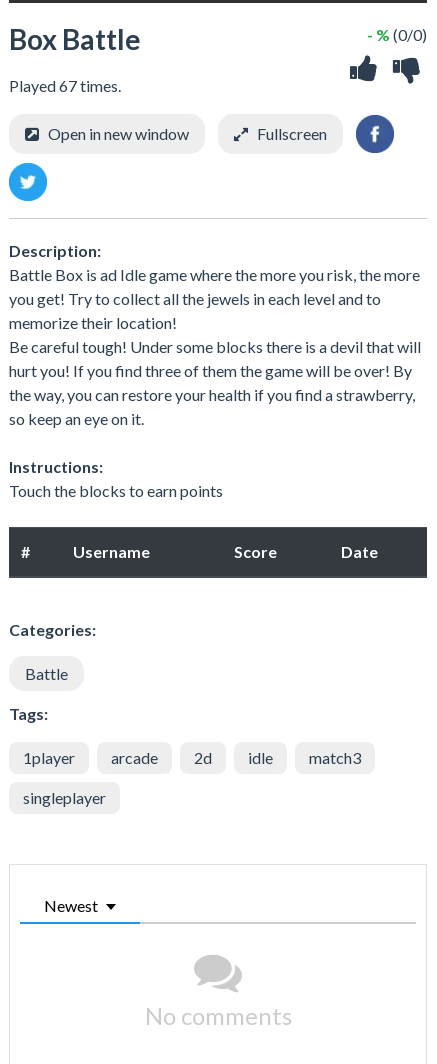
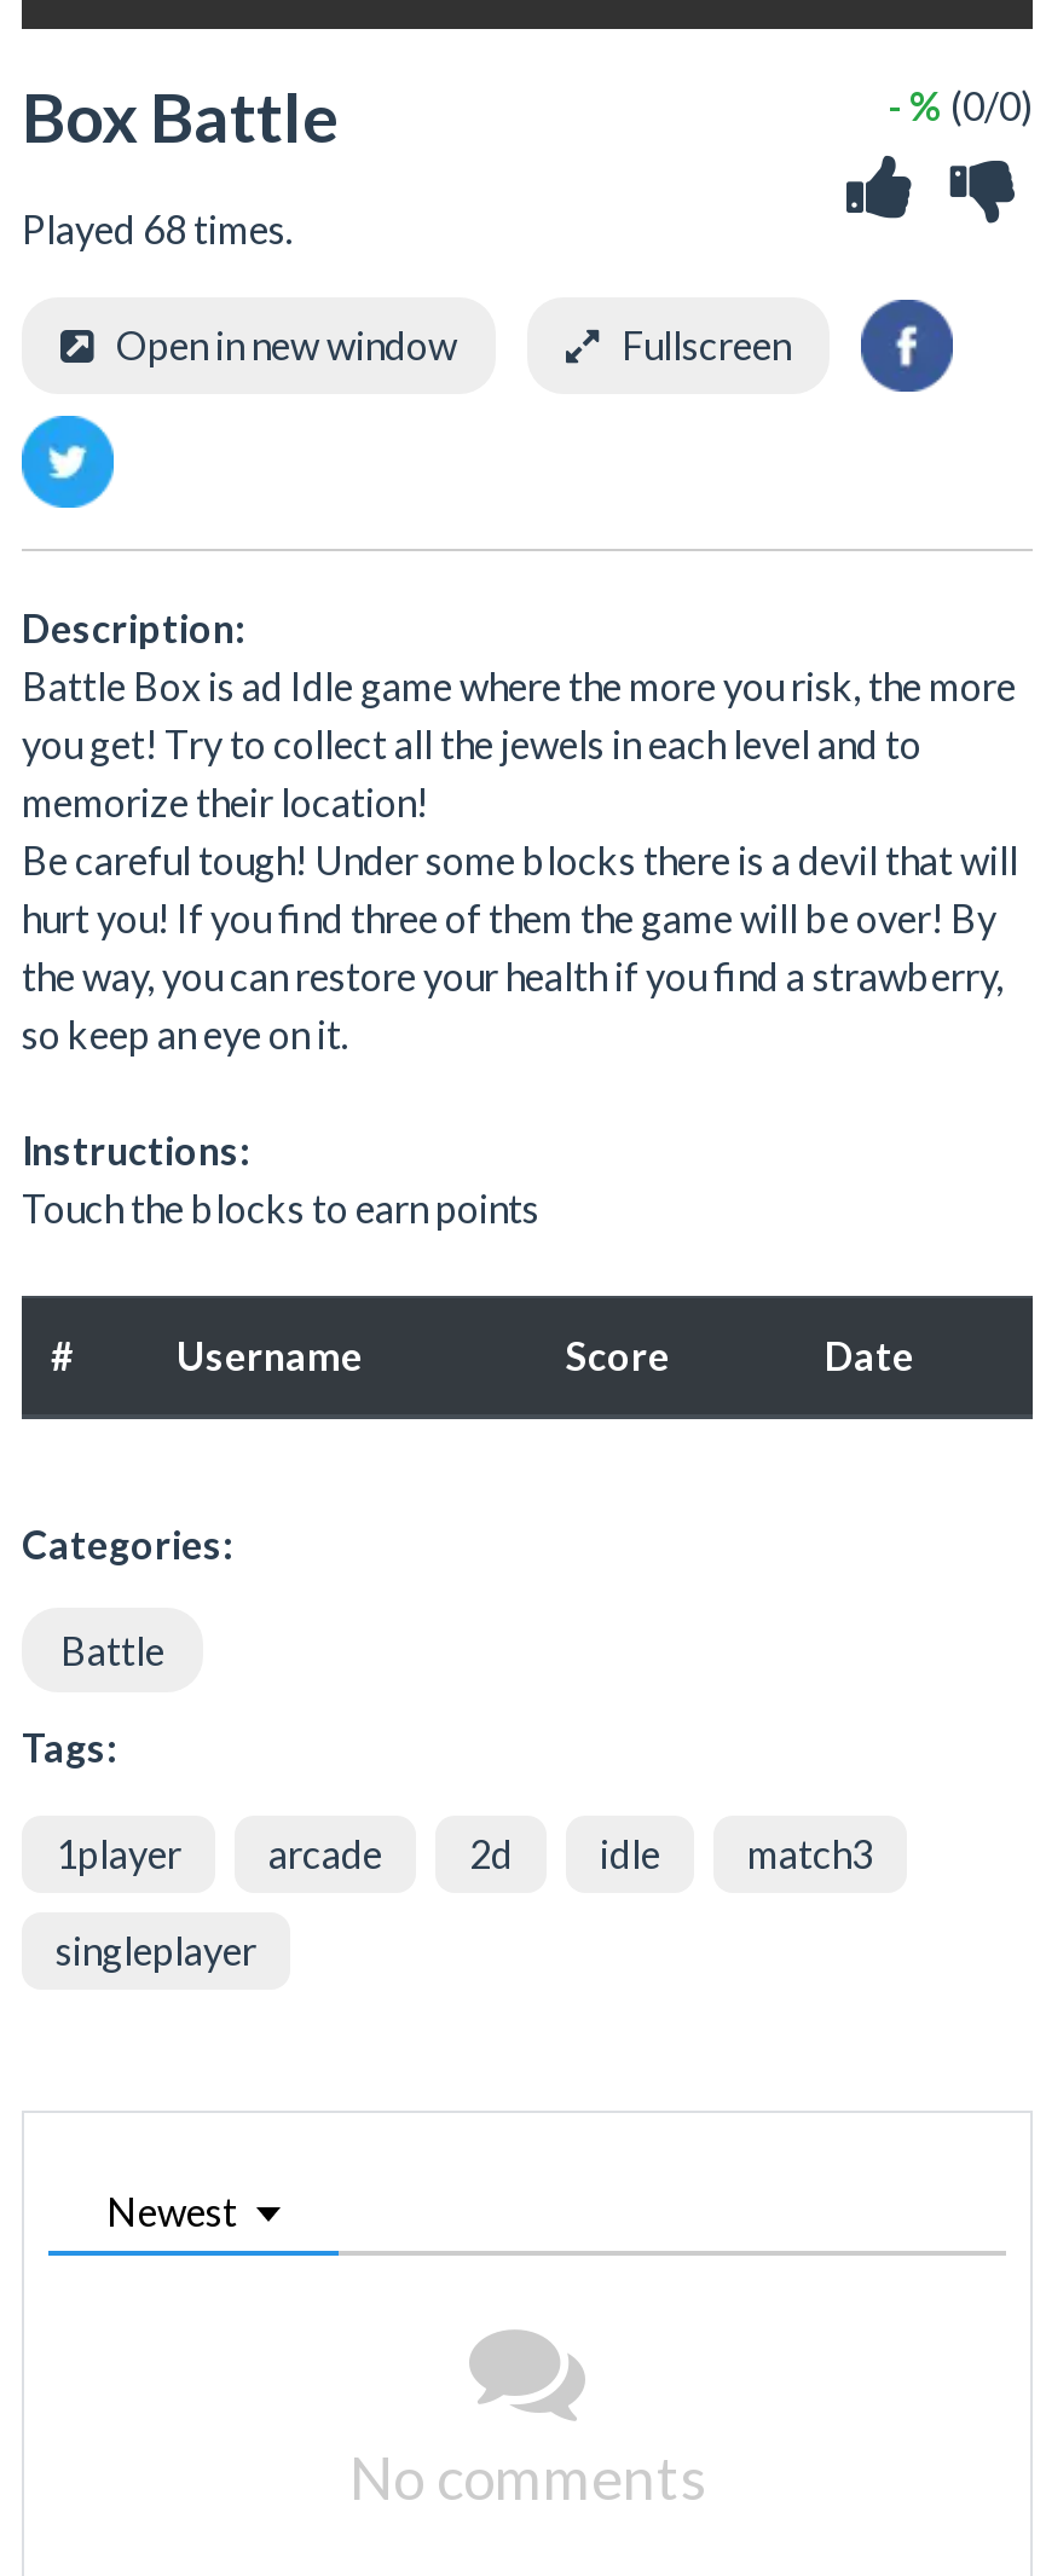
[9,76,121,95] Played 67 times. -> [22,206,293,252] Played 68 times.

